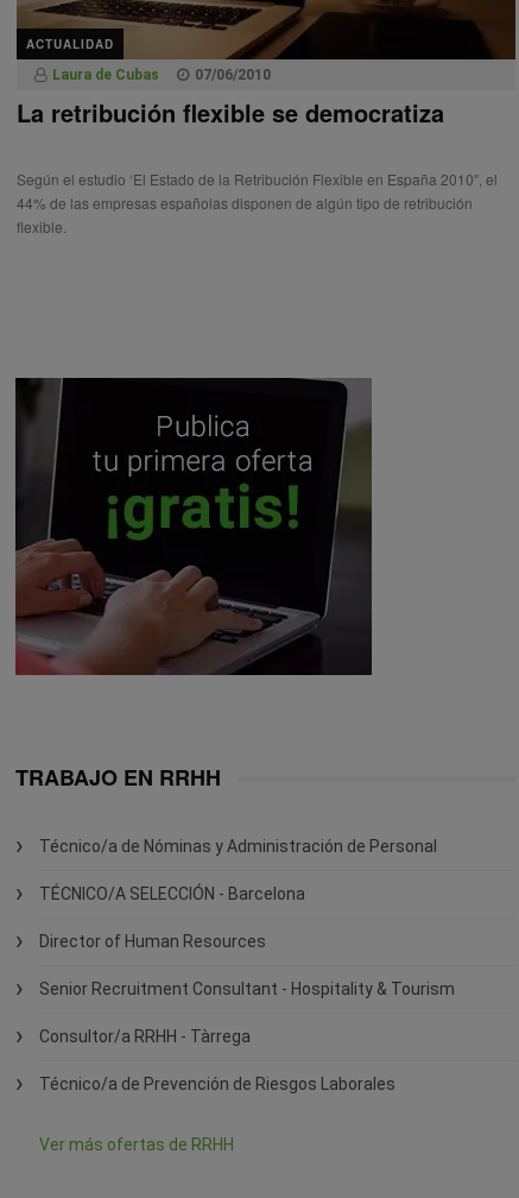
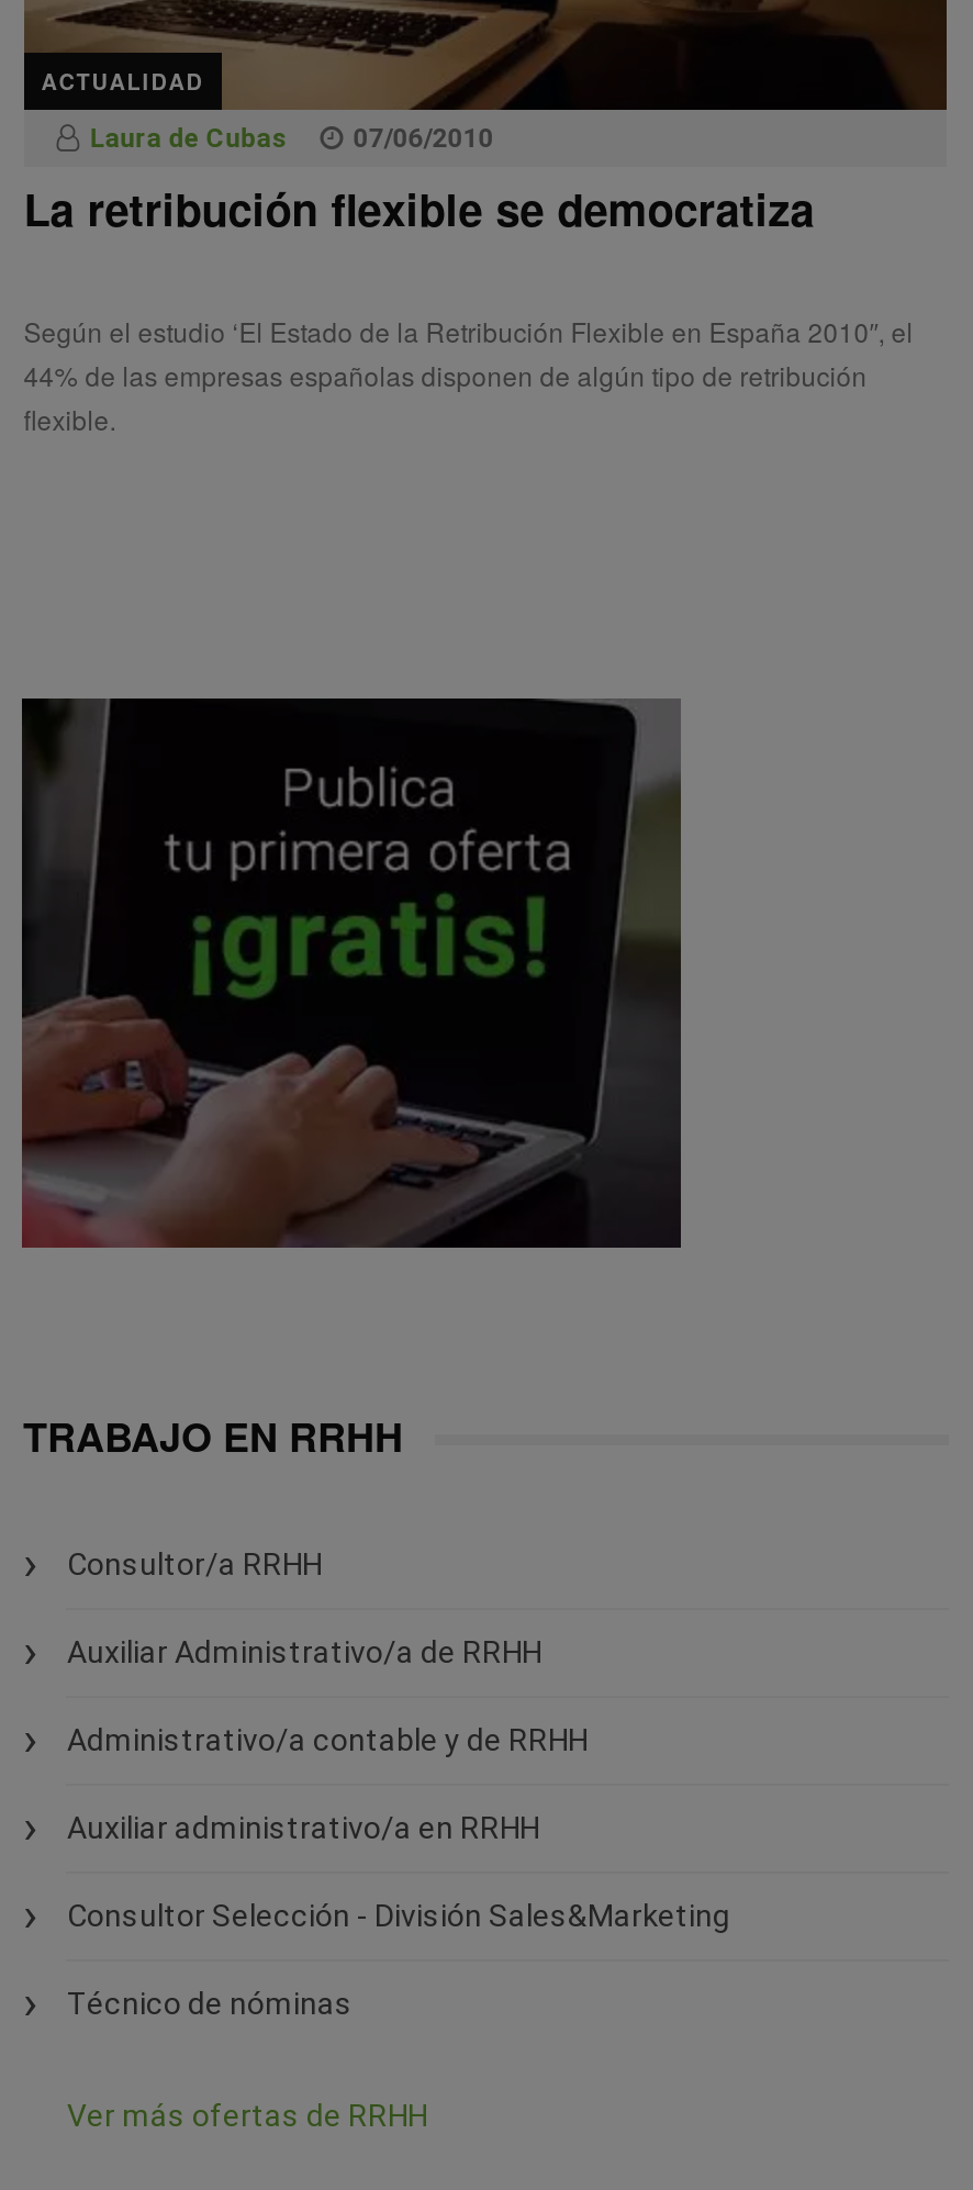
[40,837,438,856] Técnico/a de Nóminas y Administración de Personal -> [67,1546,322,1582] Consultor/a RRHH
[40,884,306,903] TÉCNICO/A SELECCIÓN - Barcelona -> [67,1634,541,1669] Auxiliar Administrativo/a de RRHH
[40,932,267,951] Director of Human Resources -> [67,1722,587,1757] Administrativo/a contable y de RRHH
[40,979,455,998] Senior Recruitment Consultant - Hospitality & Tourism -> [67,1810,539,1845] Auxiliar administrativo/a en RRHH
[40,1027,251,1046] Consultor/a RRHH - Tàrrega -> [67,1898,730,1933] Consultor Selección - División Sales&Marketing
[40,1074,396,1093] Técnico/a de Prevención de Riesgos Laborales -> [67,1986,352,2021] Técnico de nóminas

